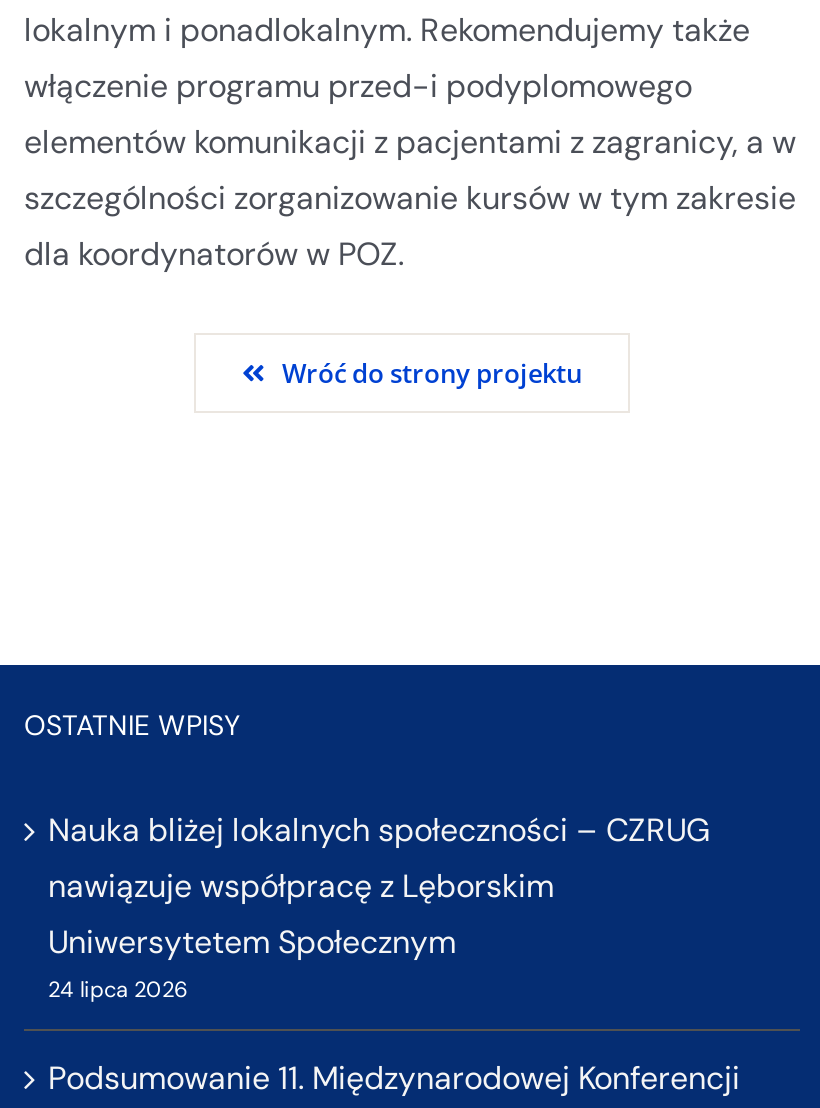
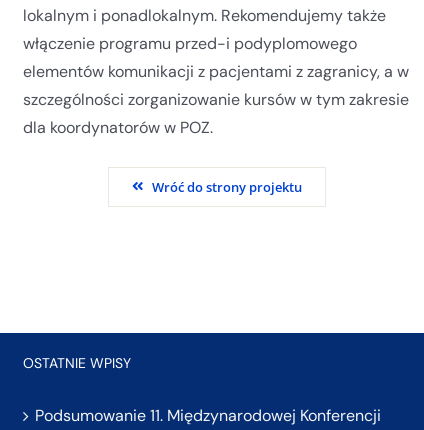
[48,810,710,1004] Nauka bliżej lokalnych społeczności – CZRUG | nawiązuje współpracę z Lęborskim | Uniwersytetem Społecznym | 24 lipca 2026 -> none

